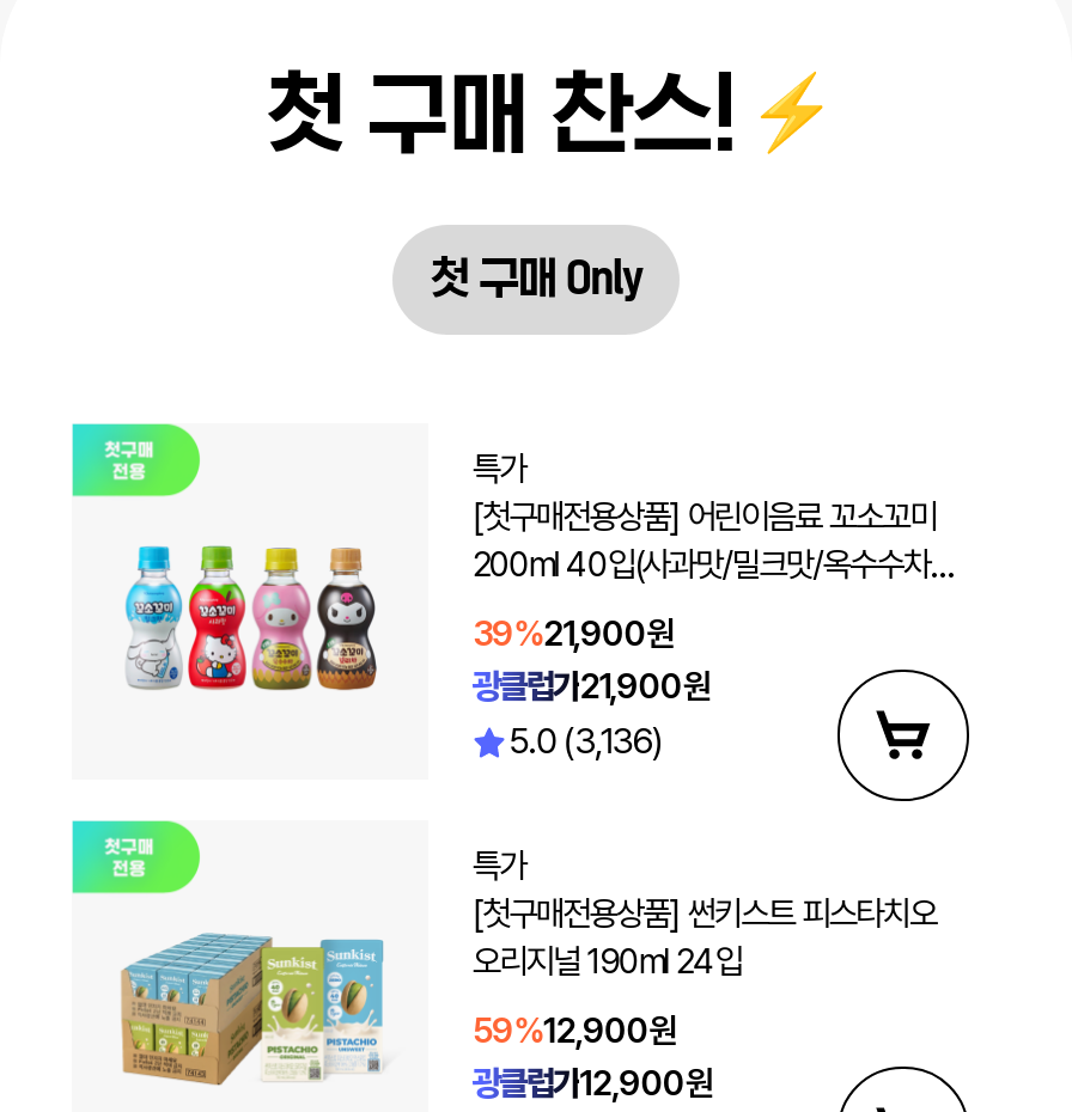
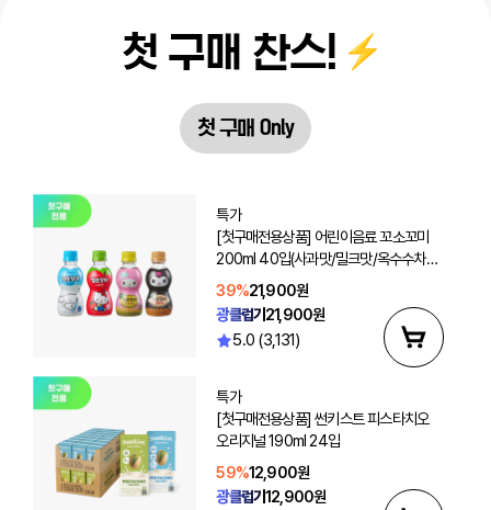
[508,720,661,763] 5.0 (3,136) -> [233,330,300,350] 5.0 (3,131)

